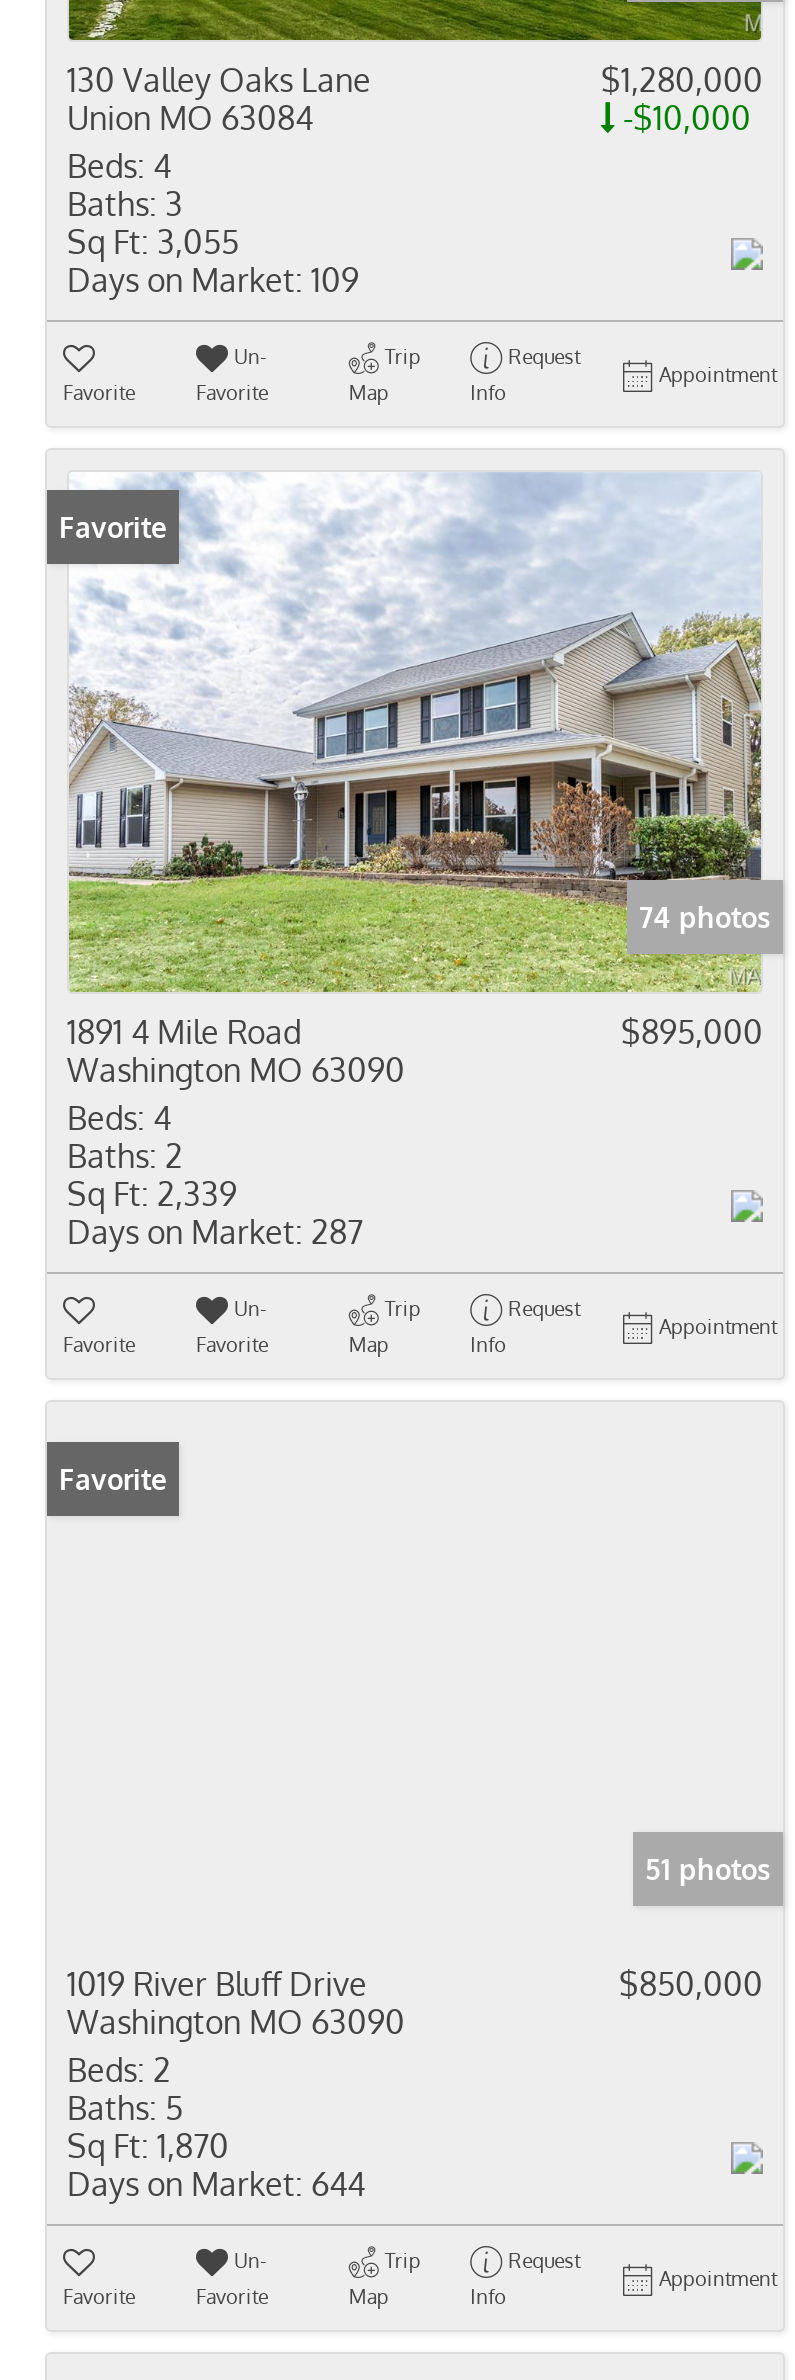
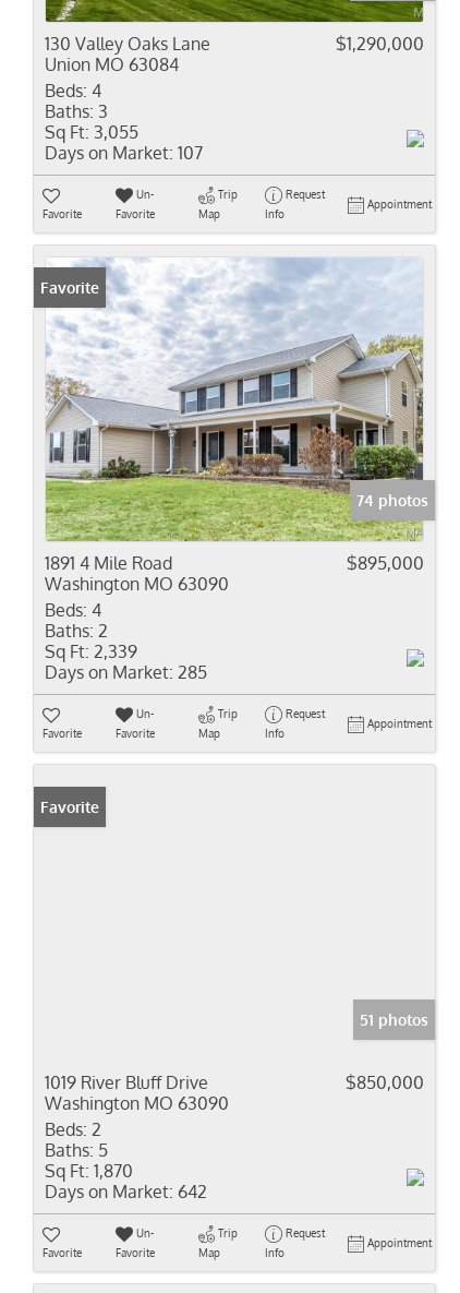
[601,60,763,138] $1,280,000 | -$10,000 -> [336,33,424,55] $1,290,000
[67,260,359,300] Days on Market: 109 -> [45,142,203,164] Days on Market: 107
[67,1212,363,1252] Days on Market: 287 -> [45,661,207,683] Days on Market: 285
[67,2164,365,2204] Days on Market: 644 -> [45,1181,207,1202] Days on Market: 642

